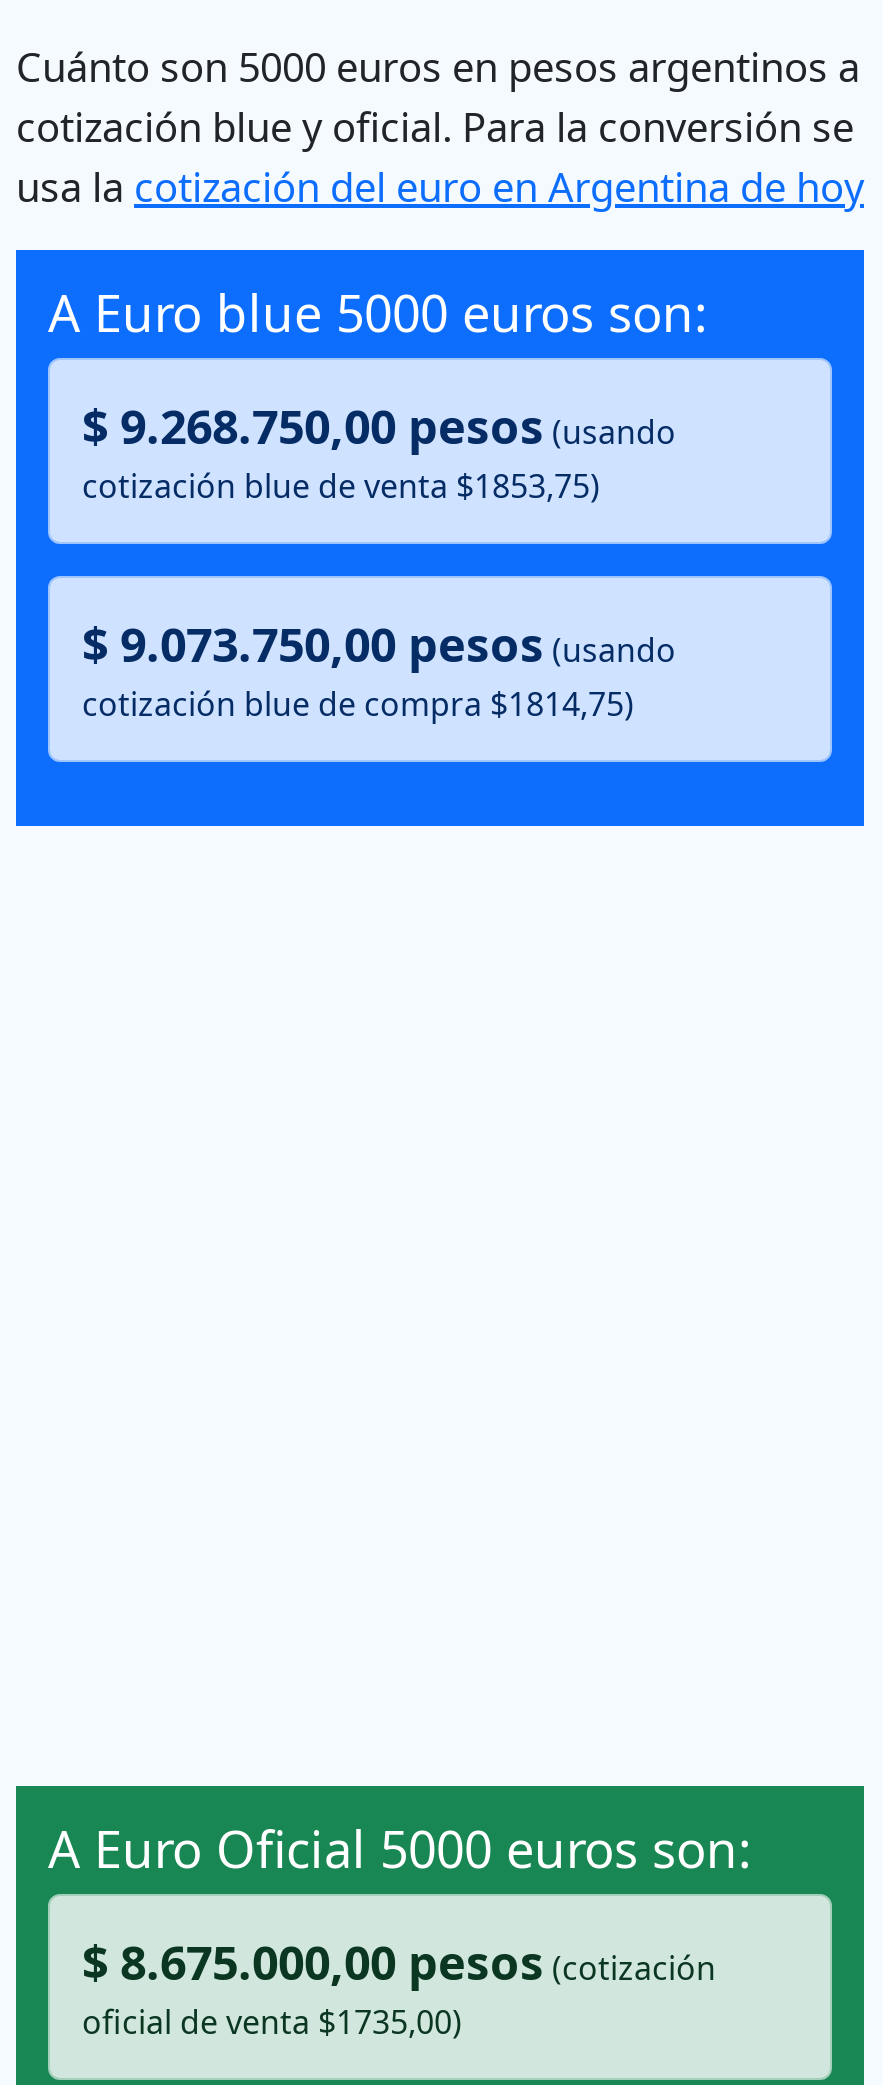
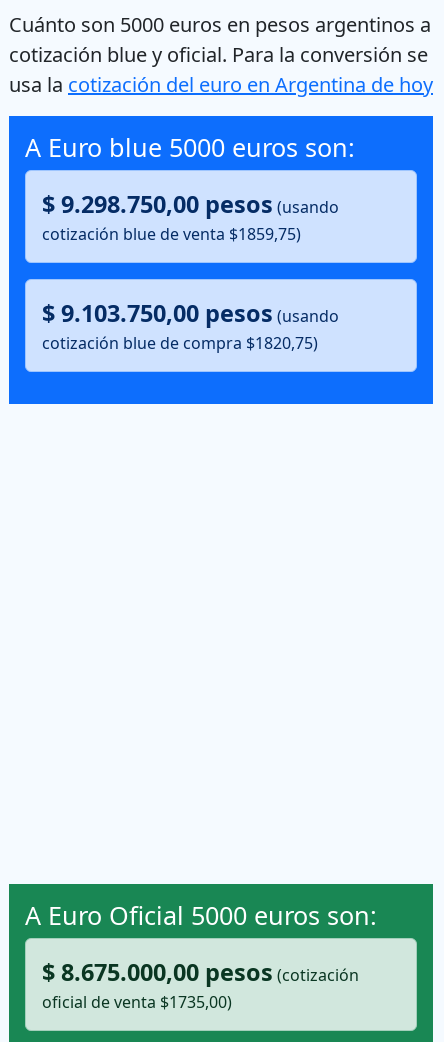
[82,394,676,458] $ 9.268.750,00 pesos (usando -> [42,188,339,220] $ 9.298.750,00 pesos (usando
[82,464,600,508] cotización blue de venta $1853,75) -> [42,223,301,245] cotización blue de venta $1859,75)
[82,612,676,676] $ 9.073.750,00 pesos (usando -> [42,297,339,329] $ 9.103.750,00 pesos (usando
[82,682,634,726] cotización blue de compra $1814,75) -> [42,332,318,354] cotización blue de compra $1820,75)

